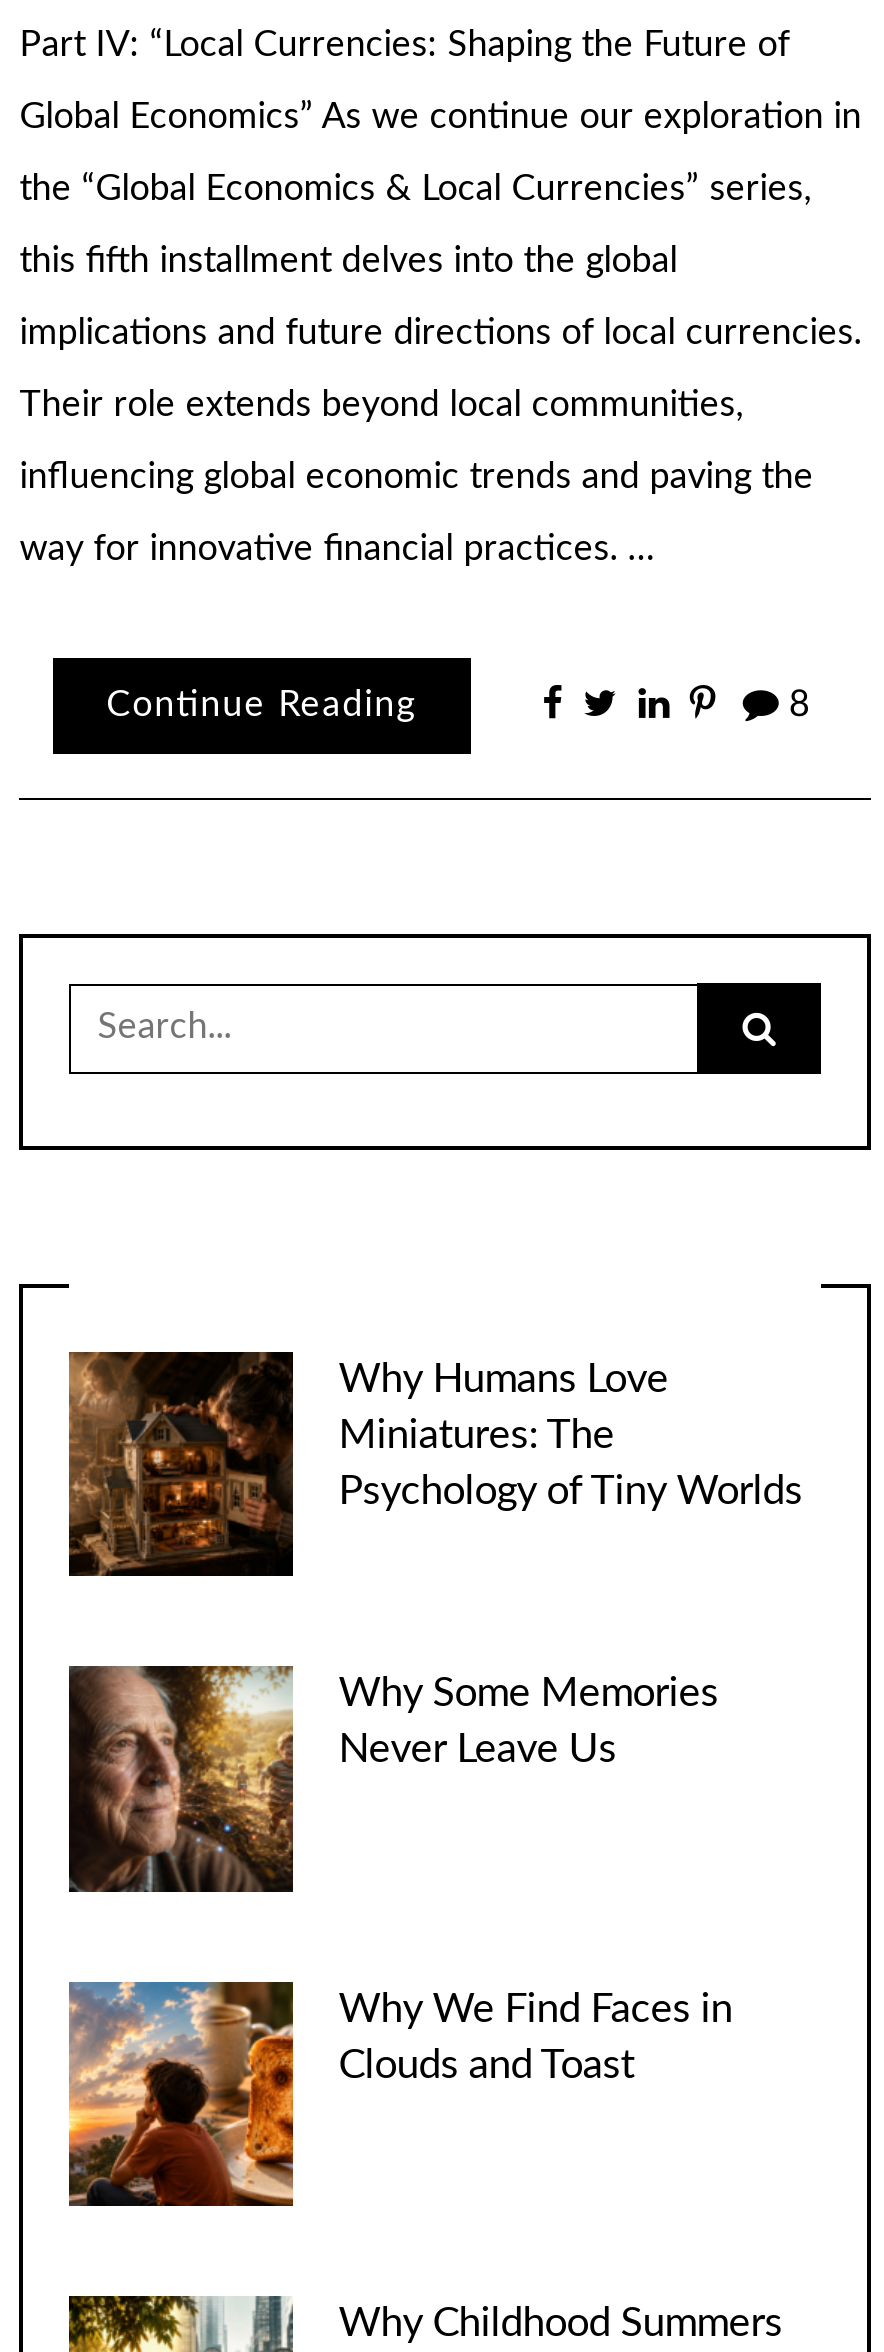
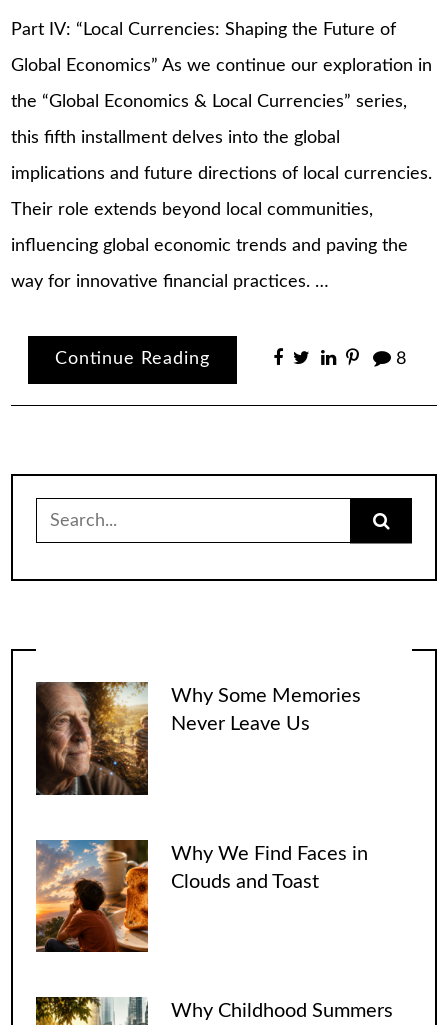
[67,1351,803,1575] [image] | Why Humans Love | Miniatures: The | Psychology of Tiny Worlds -> none

